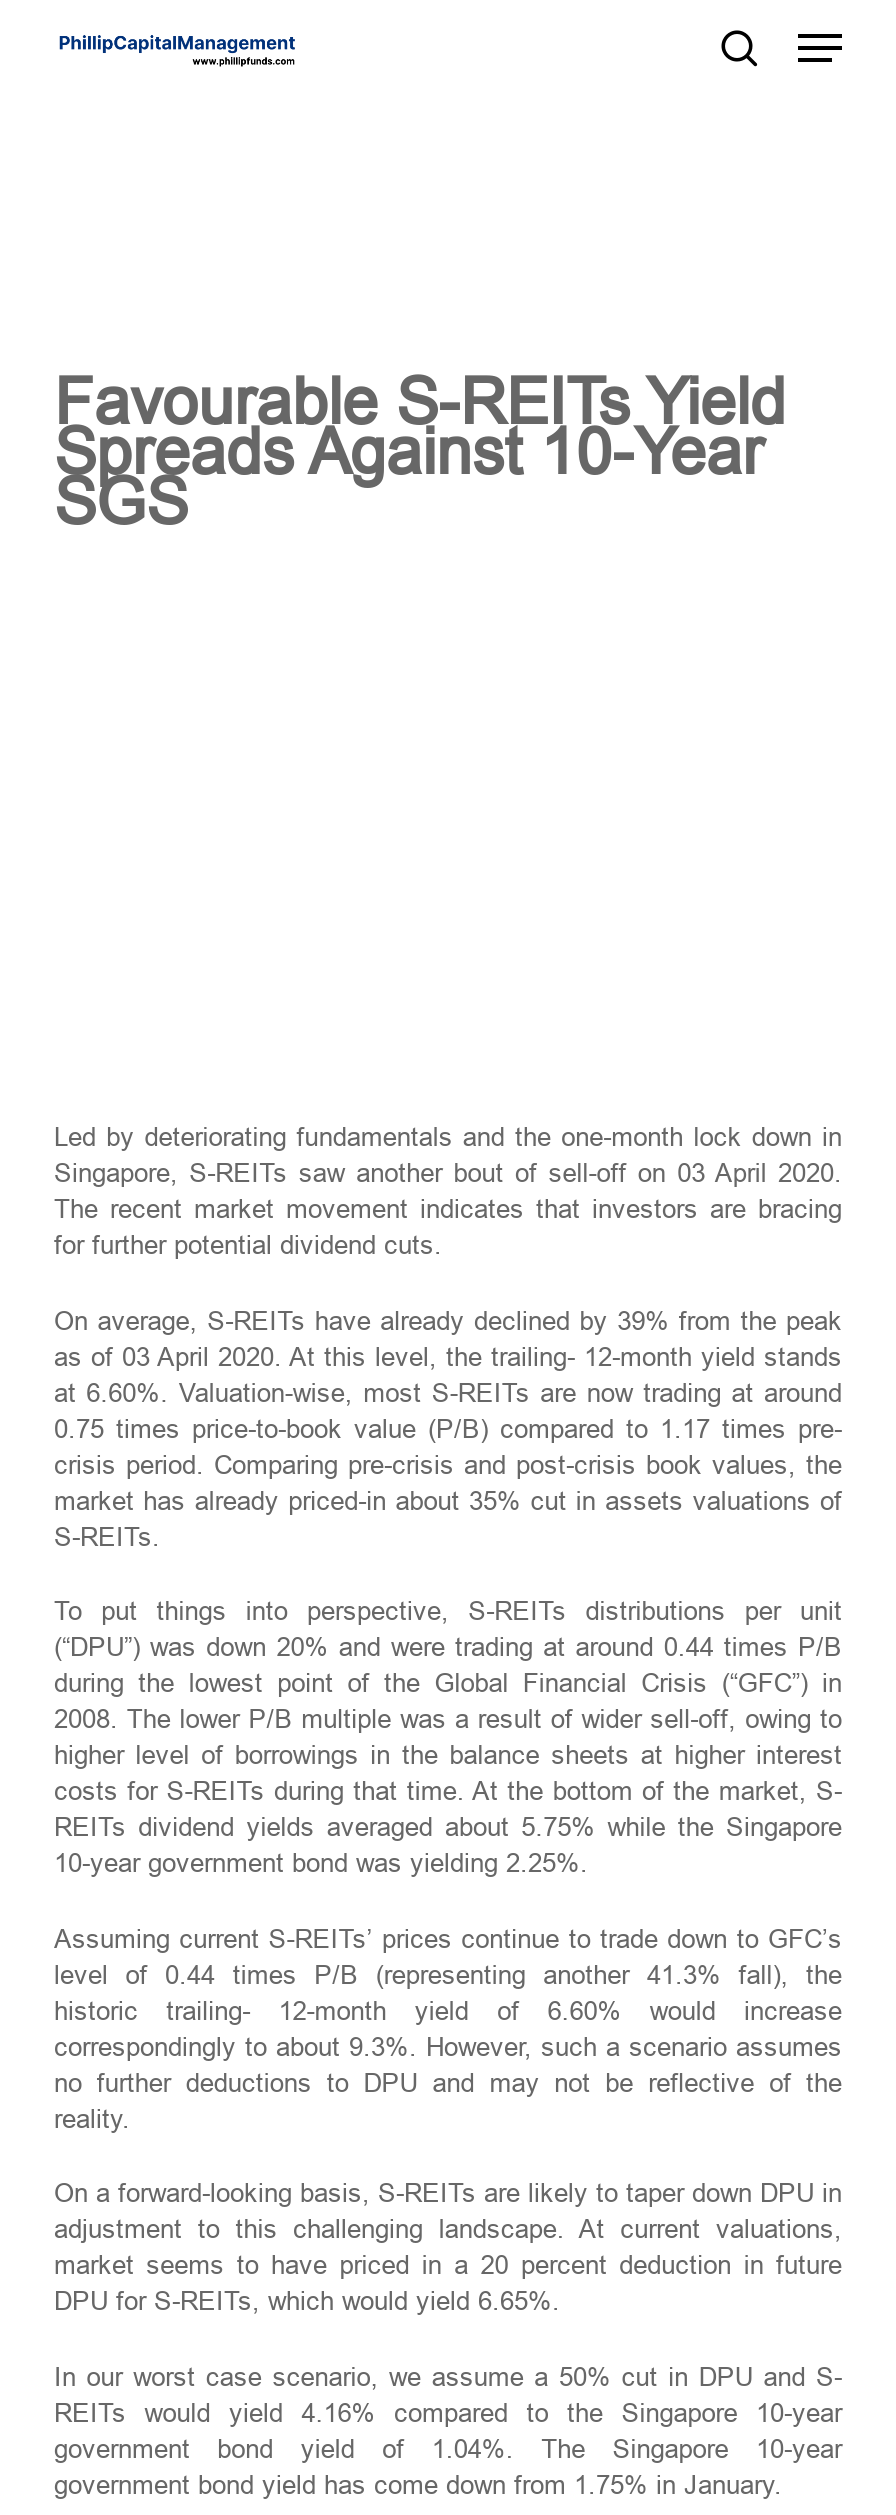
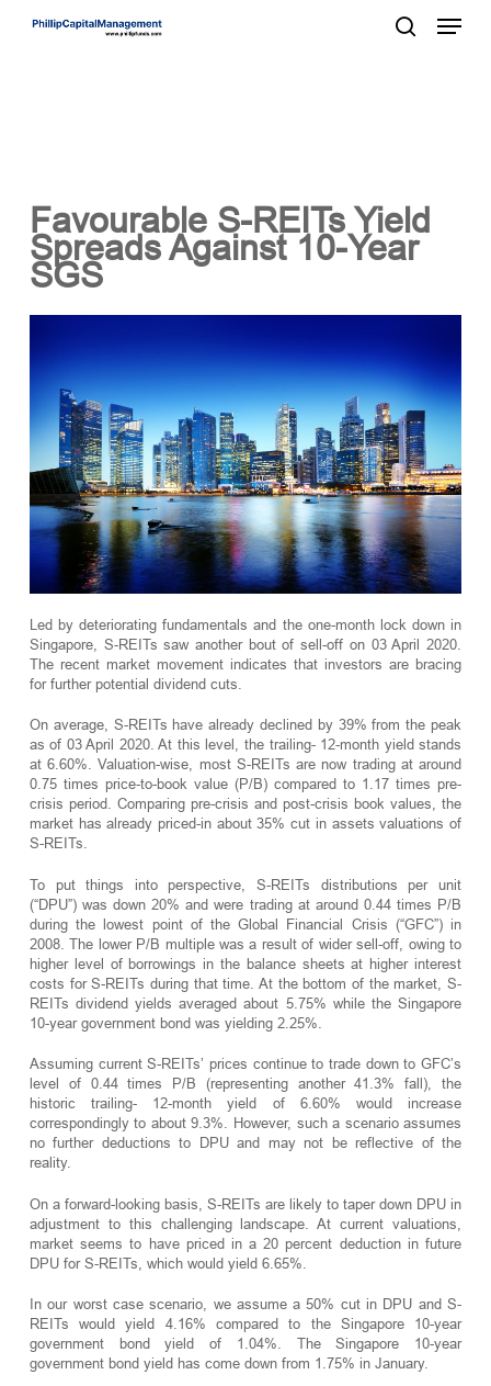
none -> [28,314,463,595] [image]

